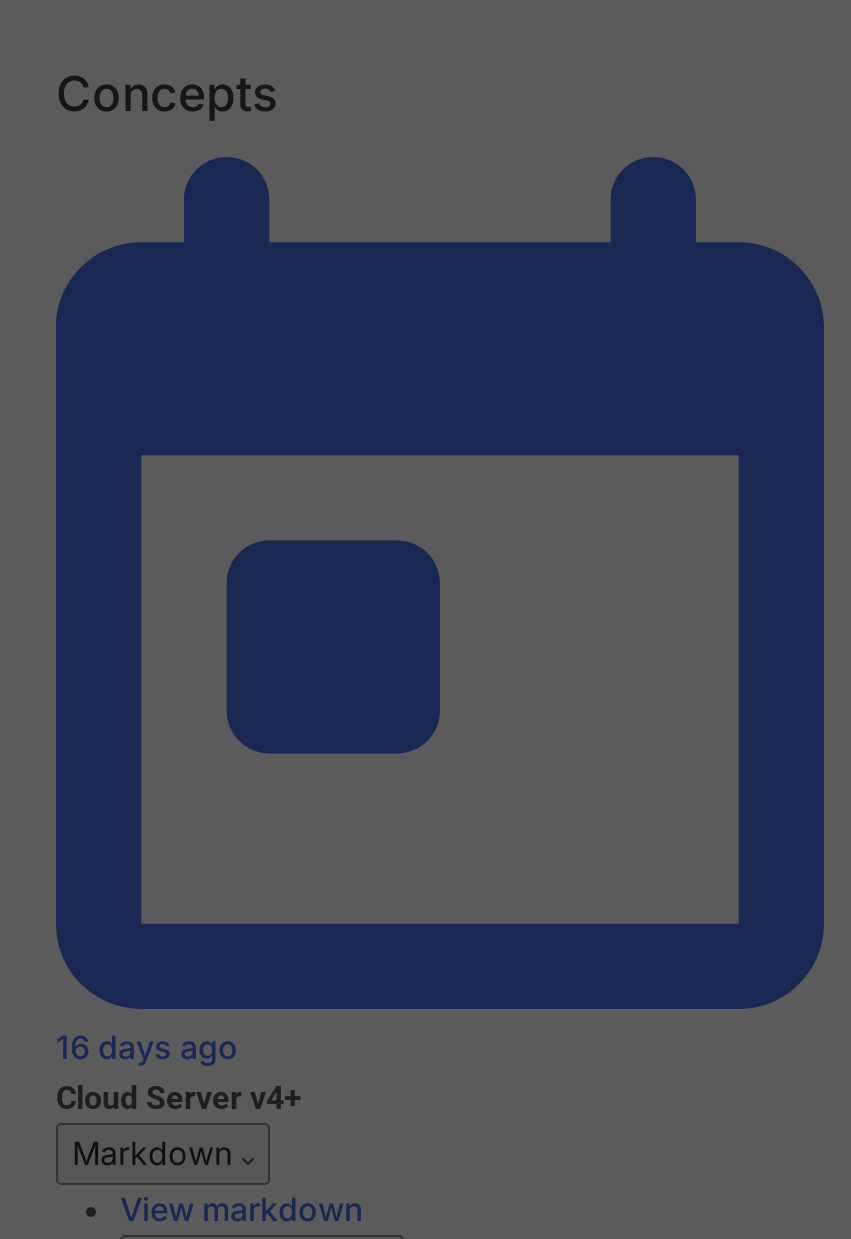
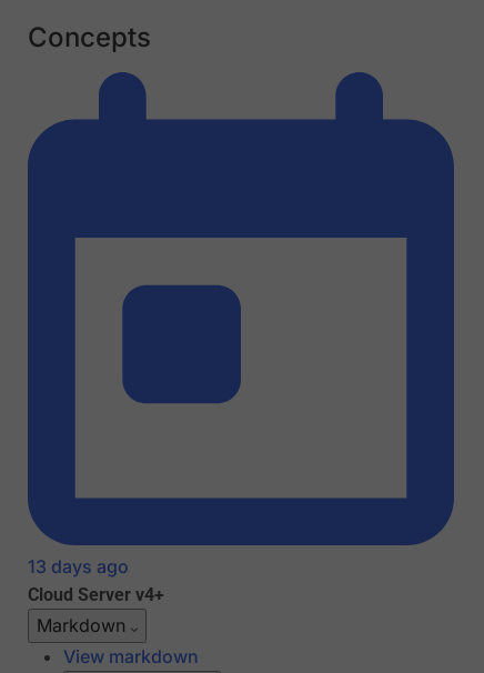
[56,1028,238,1068] 16 days ago -> [28,556,129,578] 13 days ago

